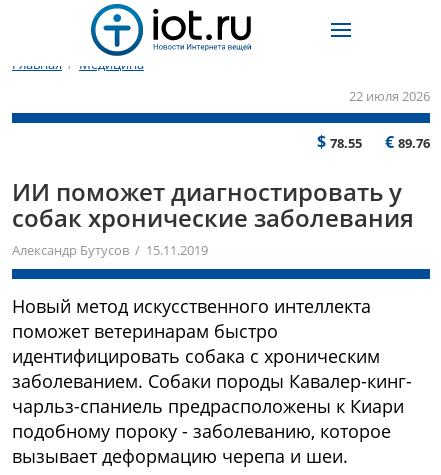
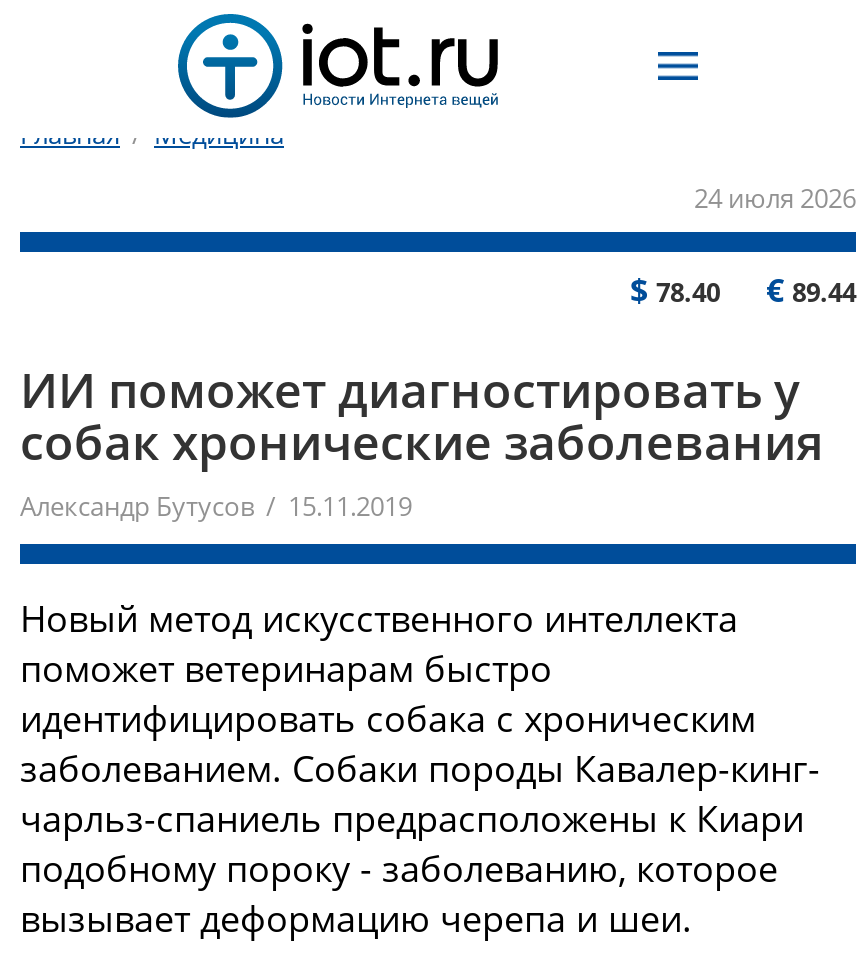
[349,87,430,105] 22 июля 2026 -> [694,180,856,216] 24 июля 2026
[317,131,362,153] $78.55 -> [630,268,720,312] $78.40
[385,131,430,153] €89.76 -> [766,268,856,312] €89.44

